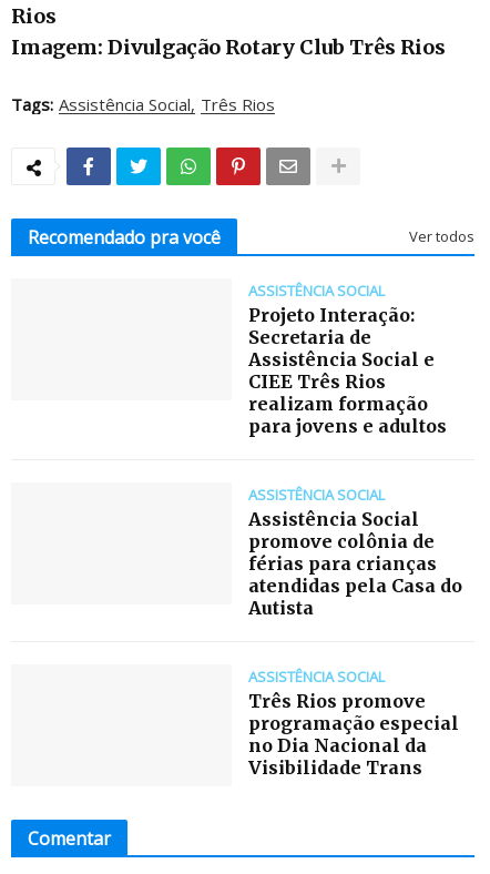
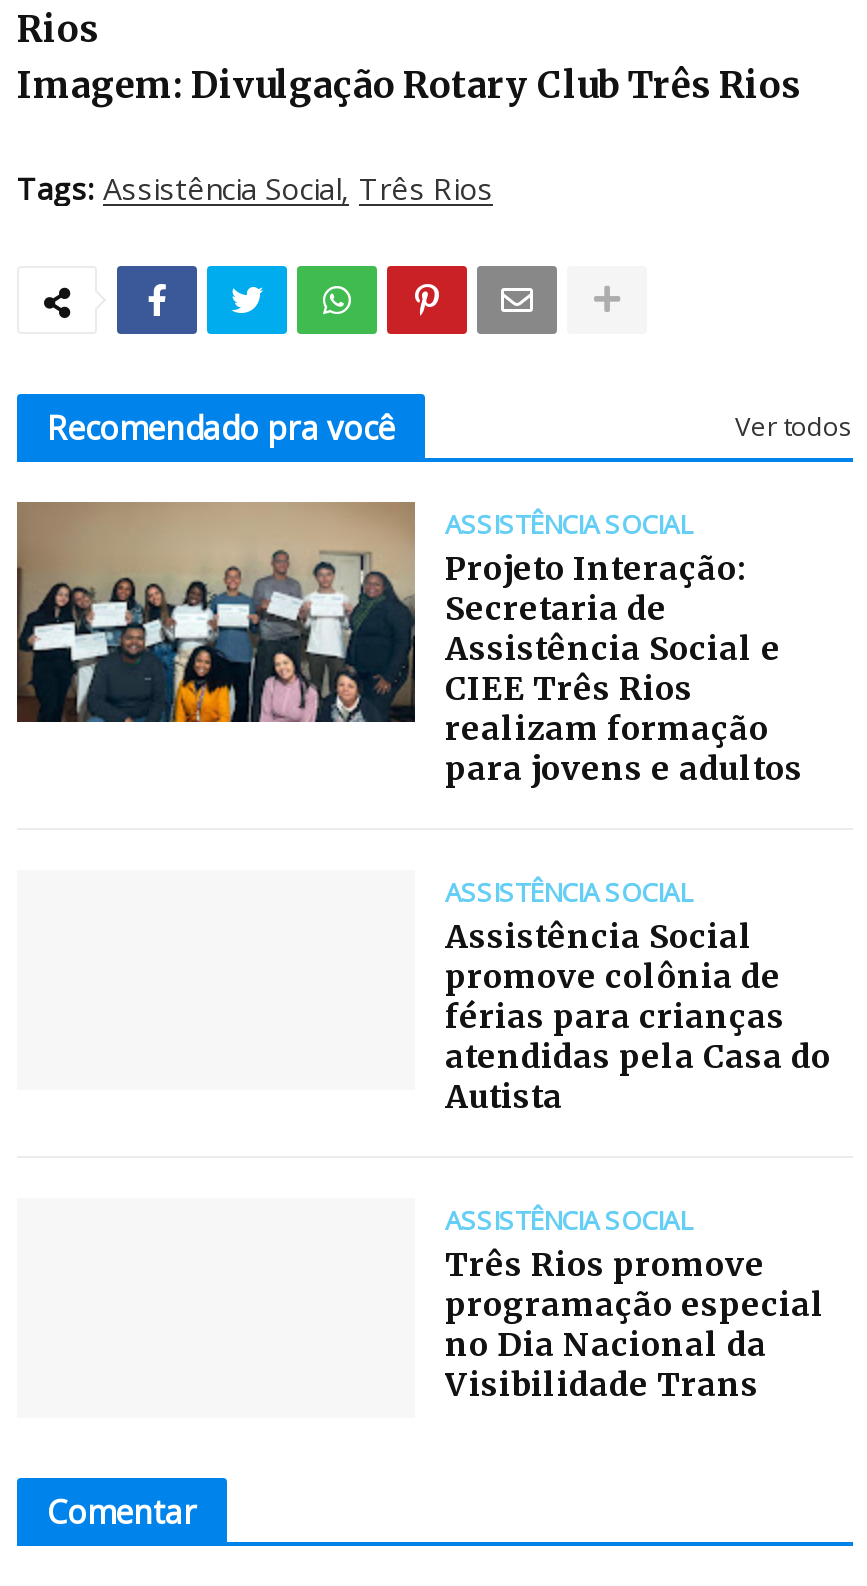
none -> [15,500,417,724] [image]

